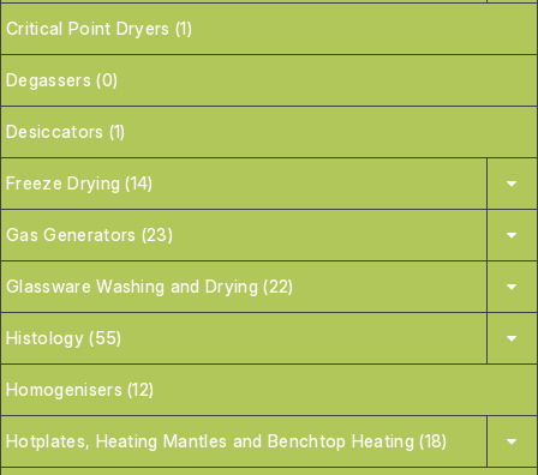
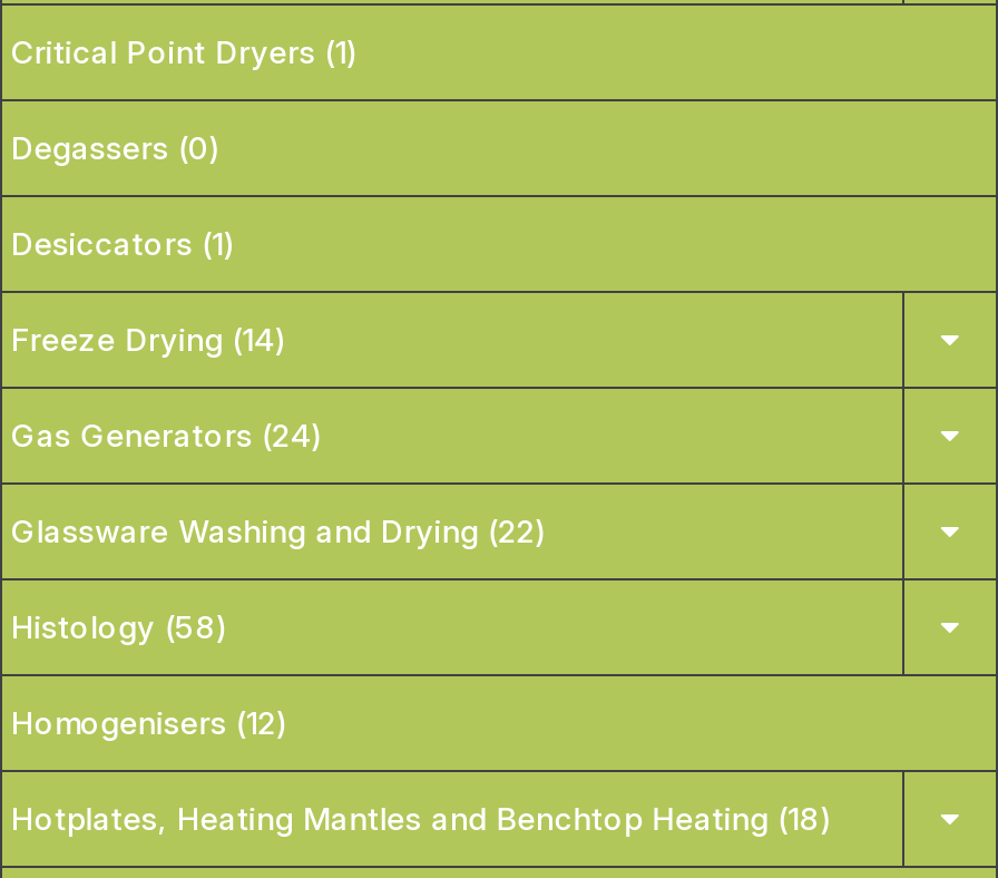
[6,224,173,245] Gas Generators (23) -> [11,415,321,453] Gas Generators (24)
[6,327,122,348] Histology (55) -> [11,607,226,645] Histology (58)

